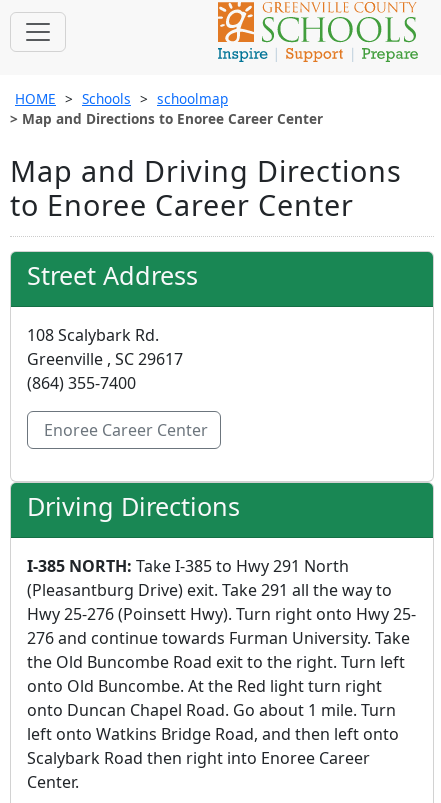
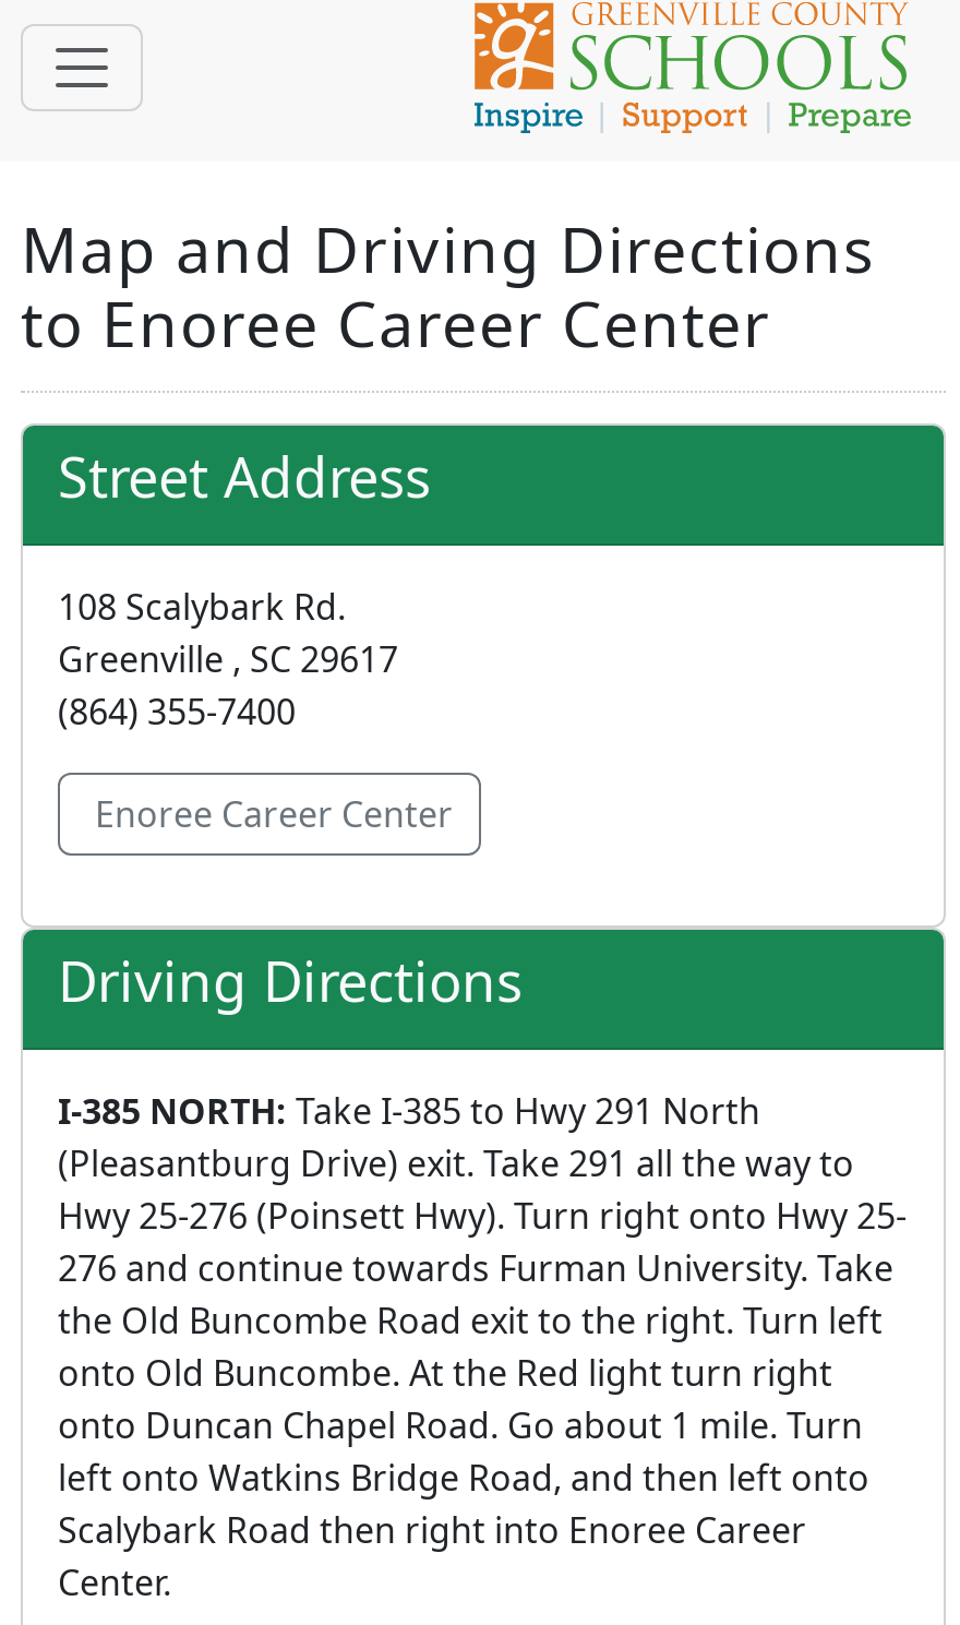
[15,89,323,128] HOME | Schools | schoolmap | Map and Directions to Enoree Career Center -> none

